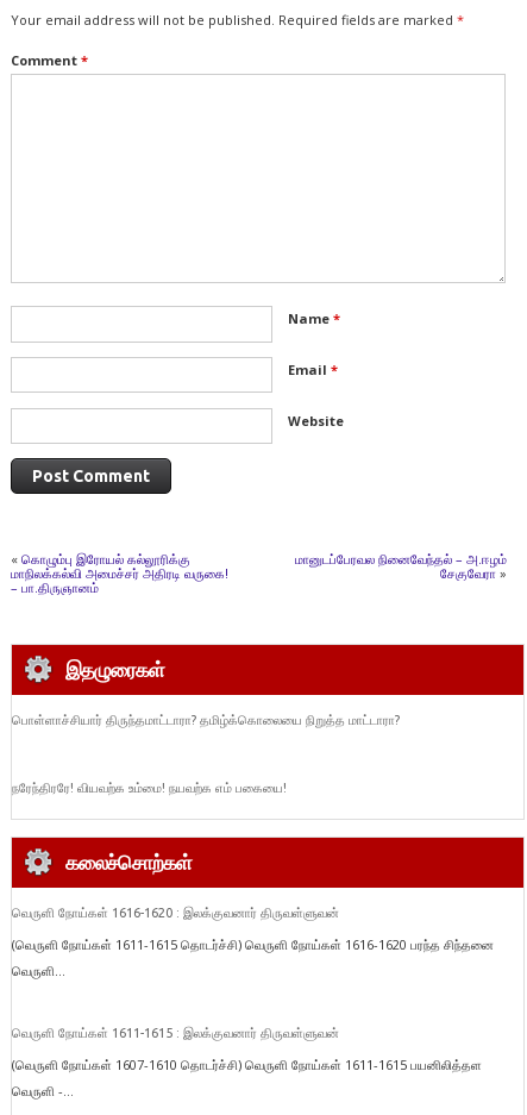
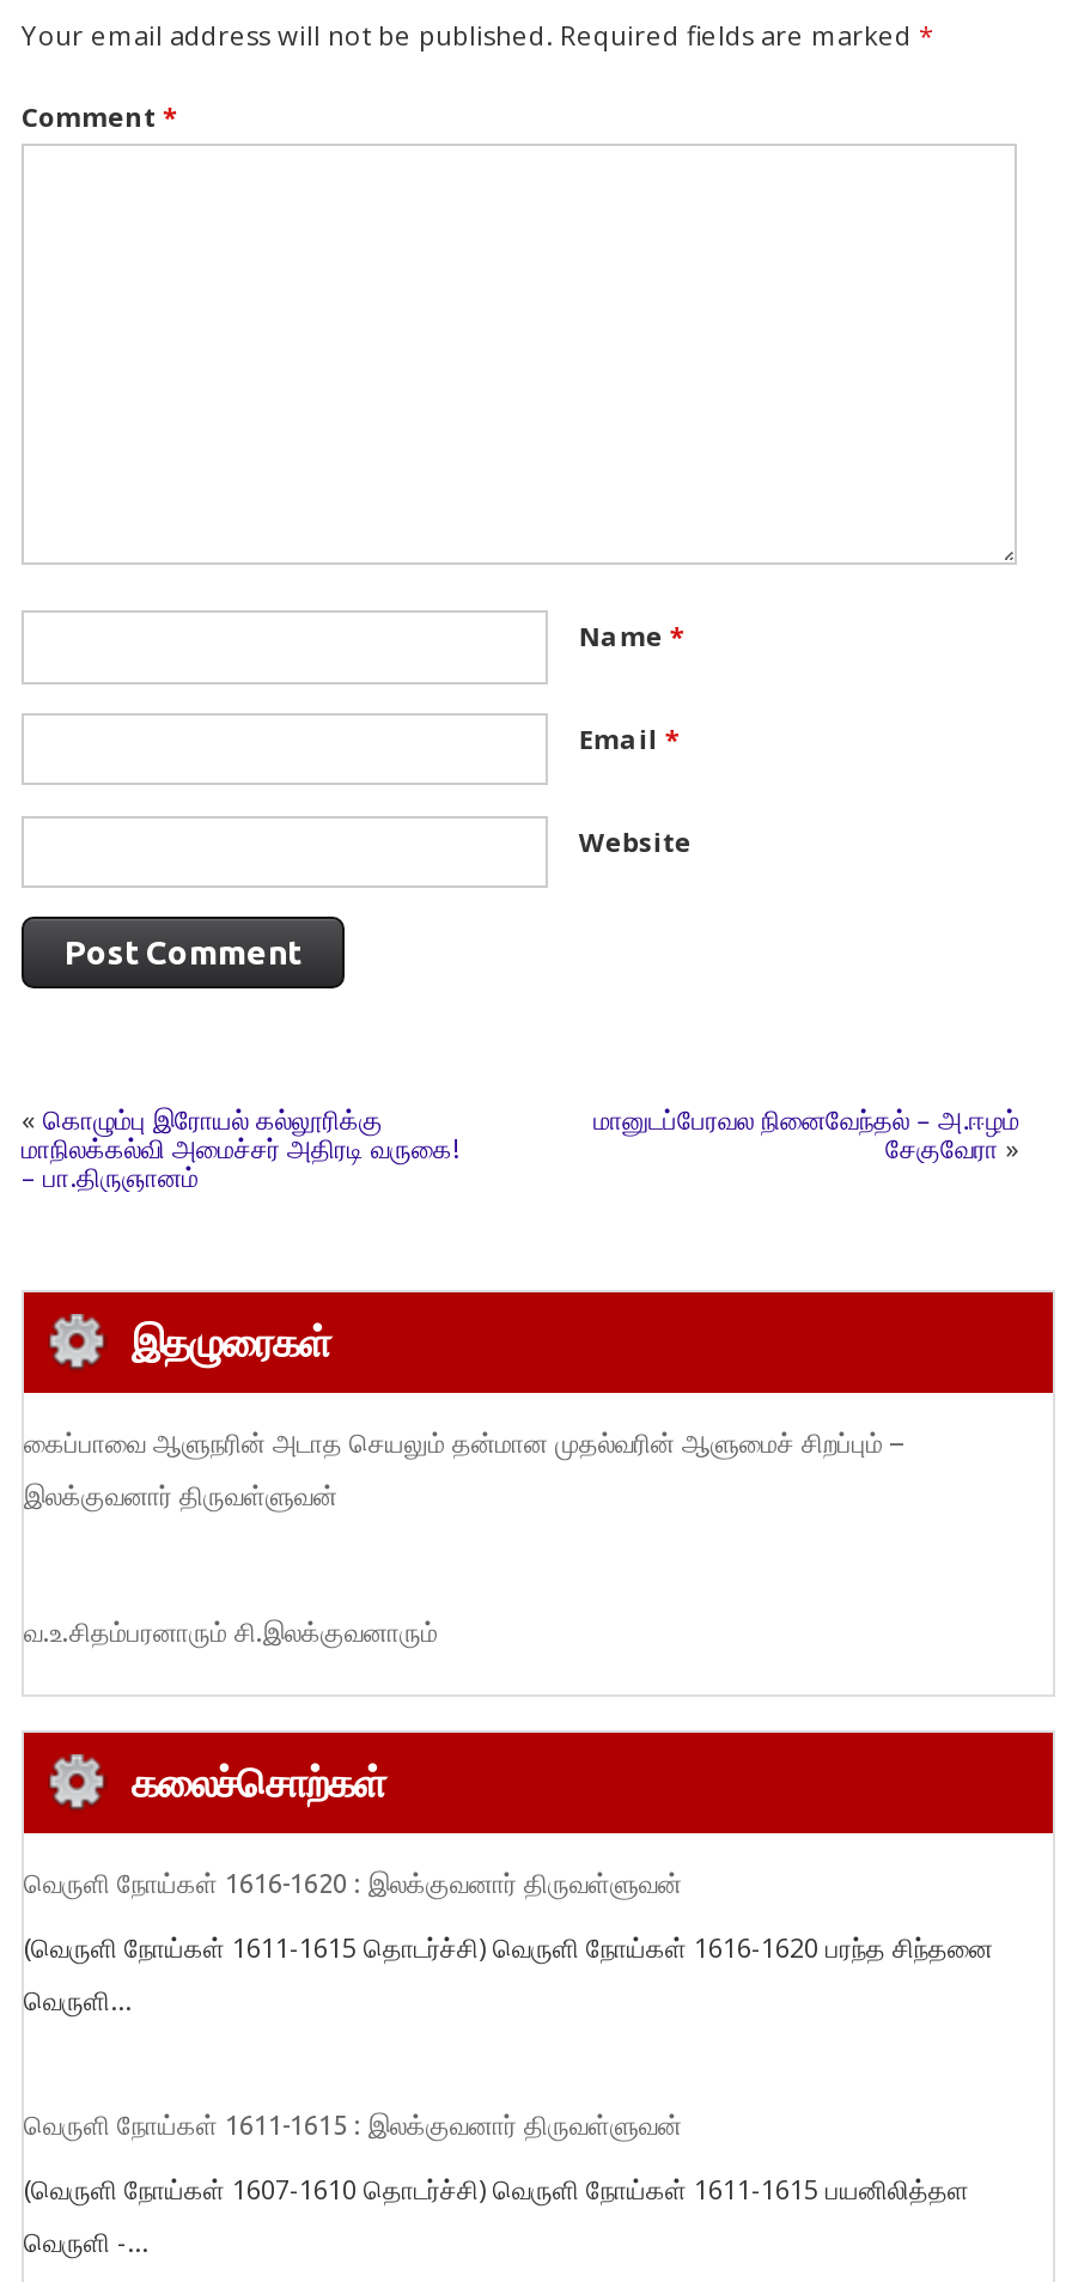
[12,713,400,727] பொள்ளாச்சியார் திருந்தமாட்டாரா? தமிழ்க்கொலையை நிறுத்த மாட்டாரா? -> [24,1429,902,1511] கைப்பாவை ஆளுநரின் அடாத செயலும் தன்மான முதல்வரின் ஆளுமைச் சிறப்பும் – | இலக்குவனார் திருவள்ளுவன்
[12,781,287,795] நரேந்திரரே! வியவற்க உம்மை! நயவற்க எம் பகையை! -> [24,1618,438,1647] வ.உ.சிதம்பரனாரும் சி.இலக்குவனாரும்

